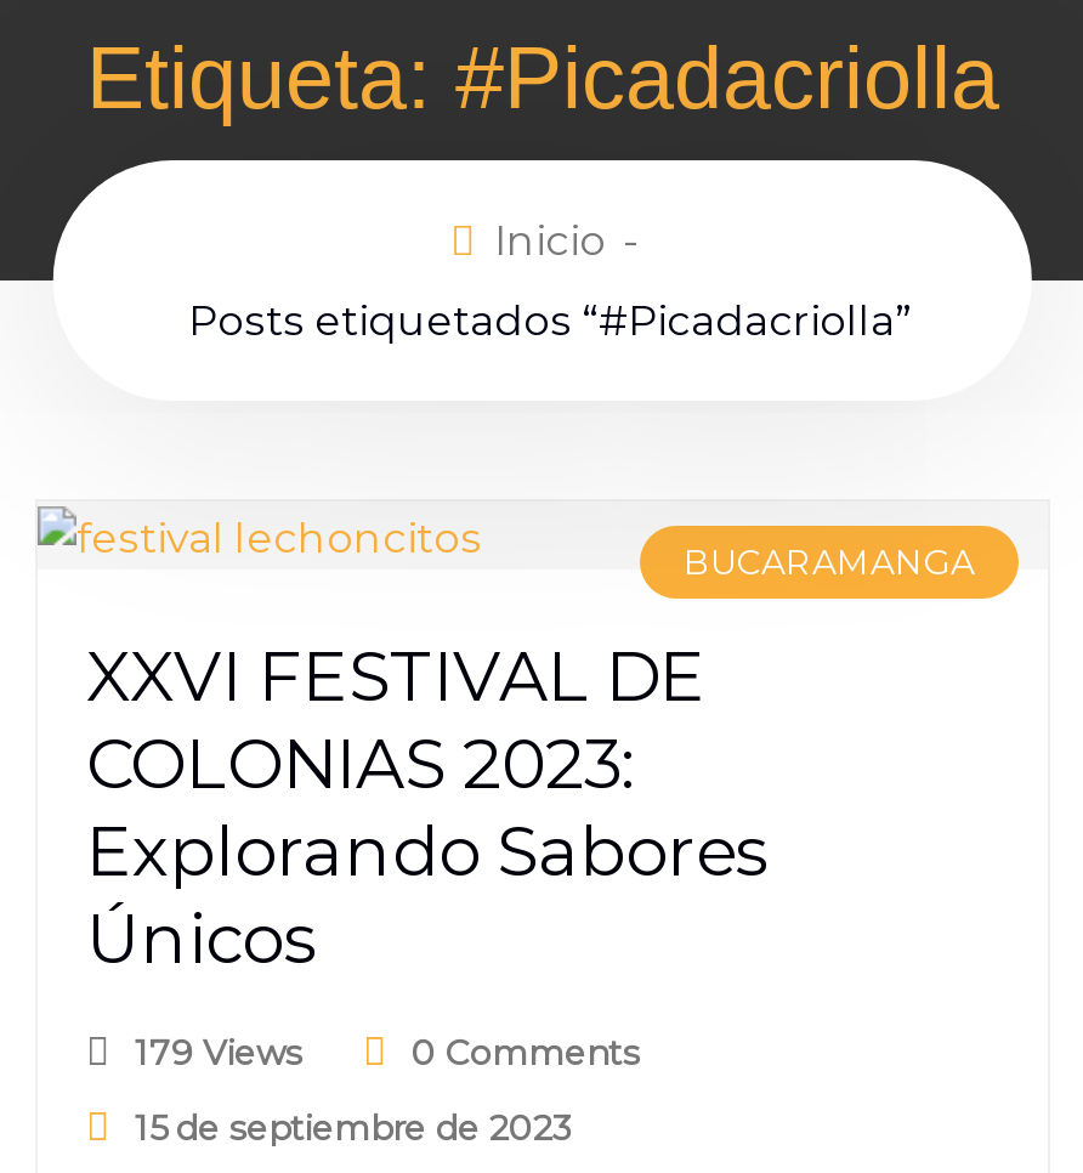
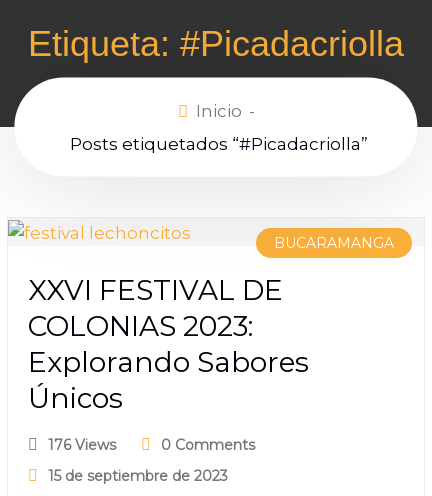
[135,1030,302,1073] 179 Views -> [48,435,116,453] 176 Views

